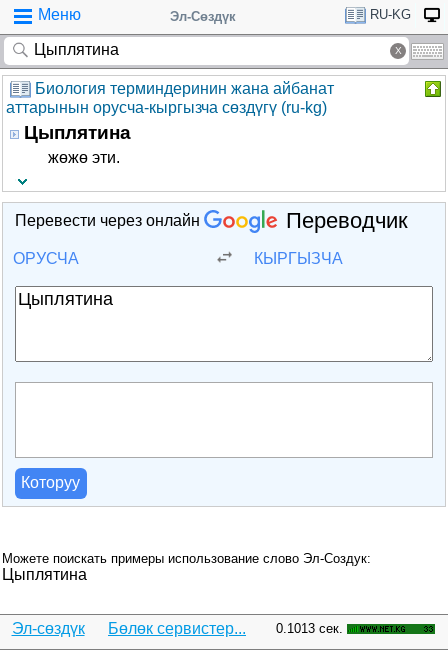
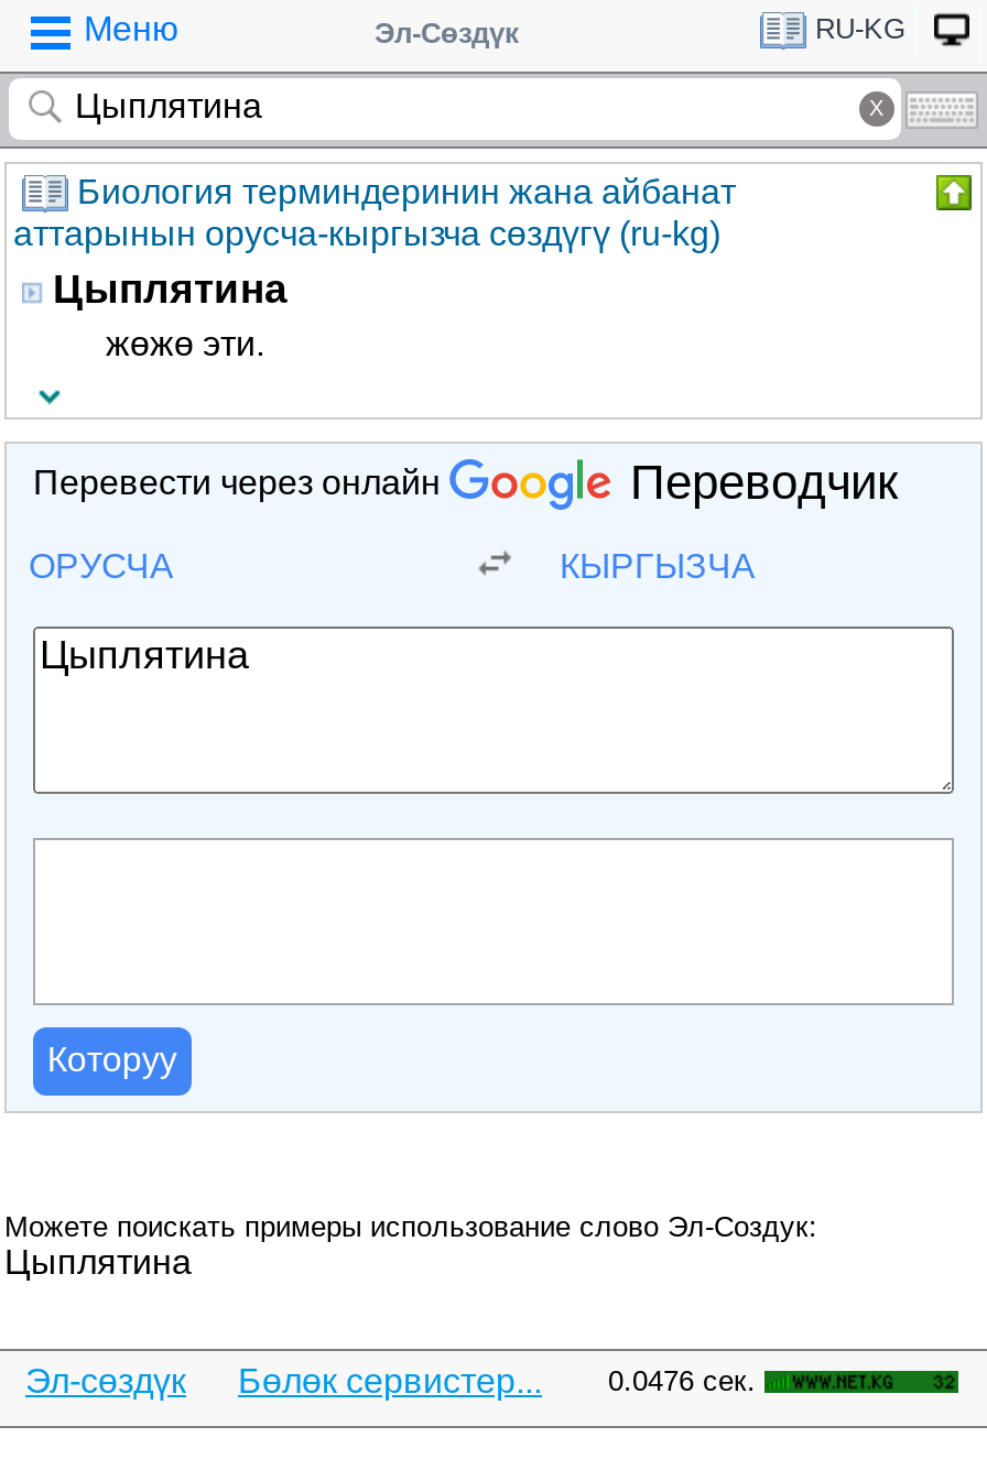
[11,620,343,637] Эл-сөздүк Бөлөк сервистер... 0.1013 сек. -> [25,1362,756,1399] Эл-сөздүк Бөлөк сервистер... 0.0476 сек.

